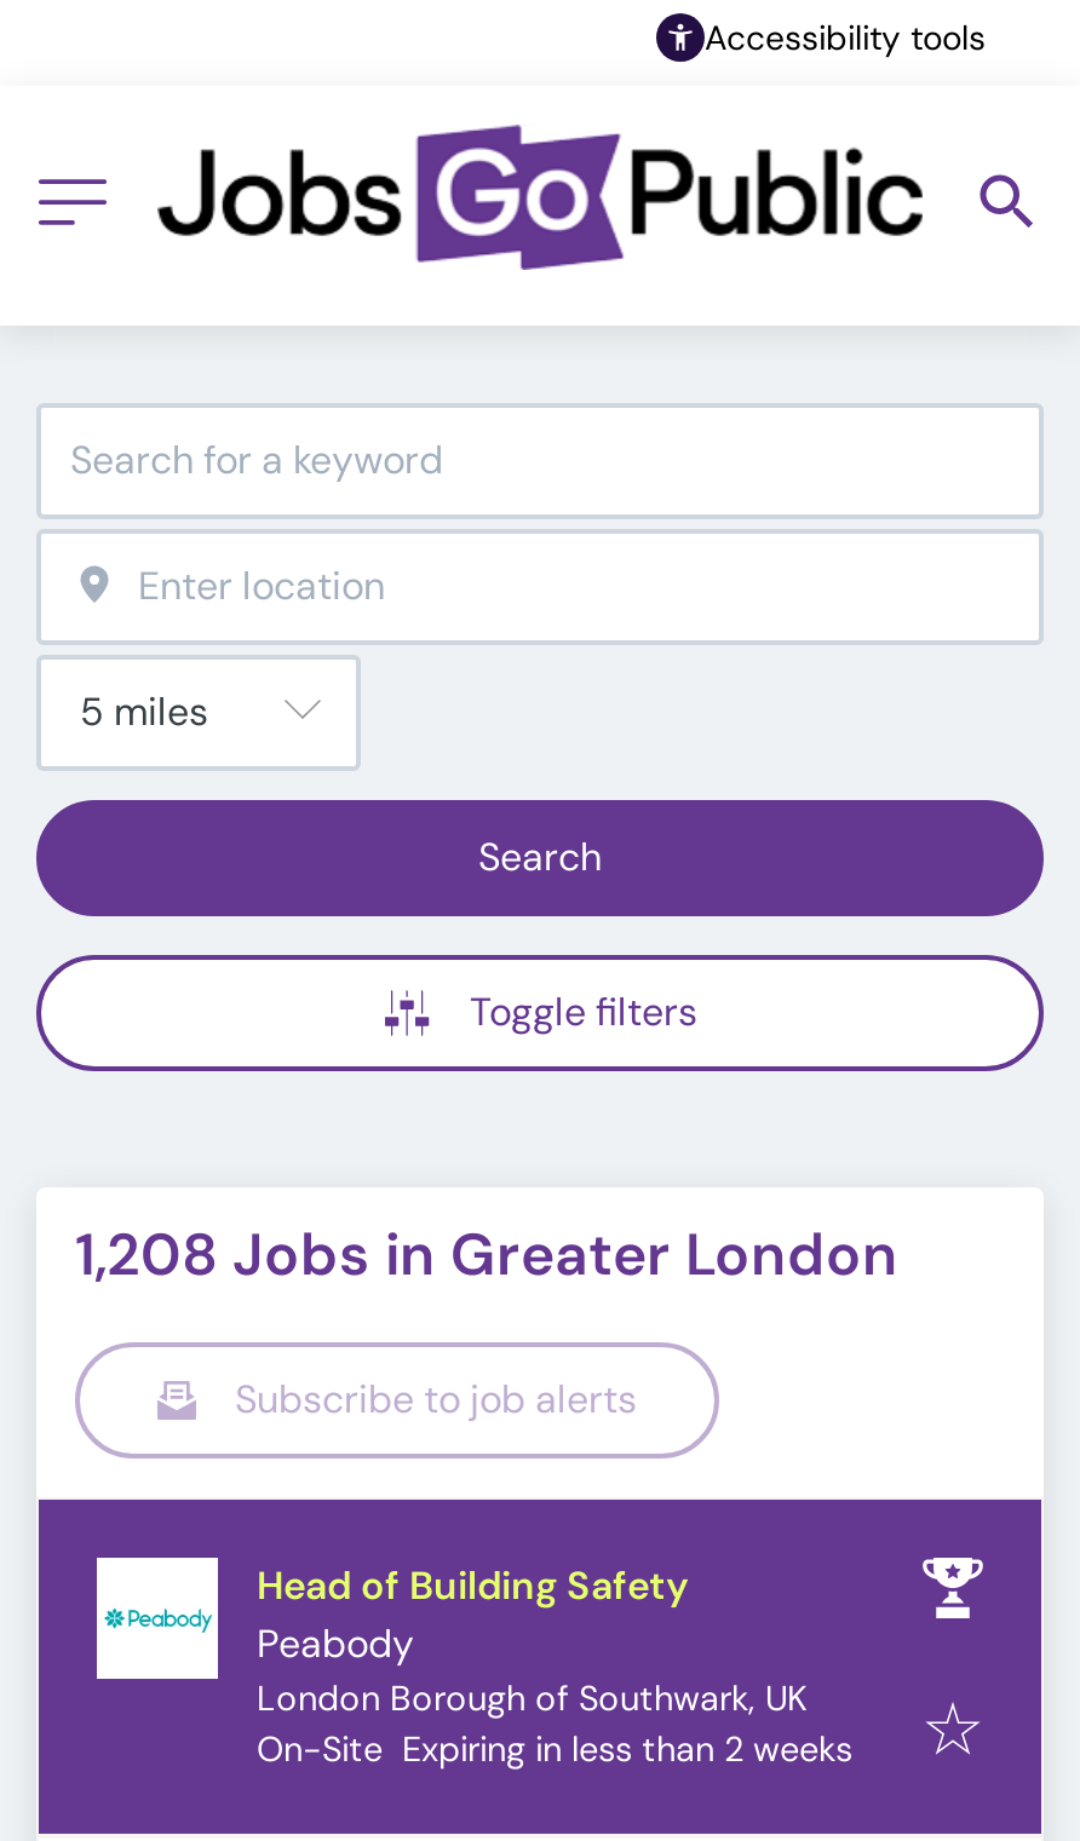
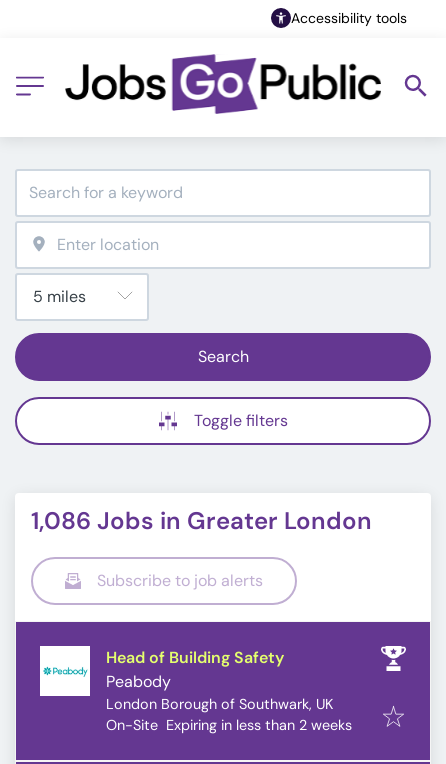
[75,1216,898,1291] 1,208 Jobs in Greater London -> [31,505,372,536] 1,086 Jobs in Greater London

